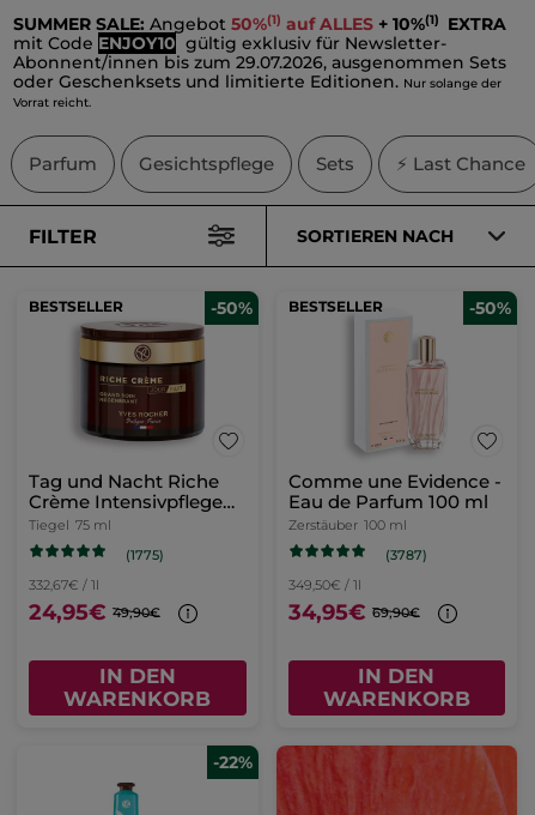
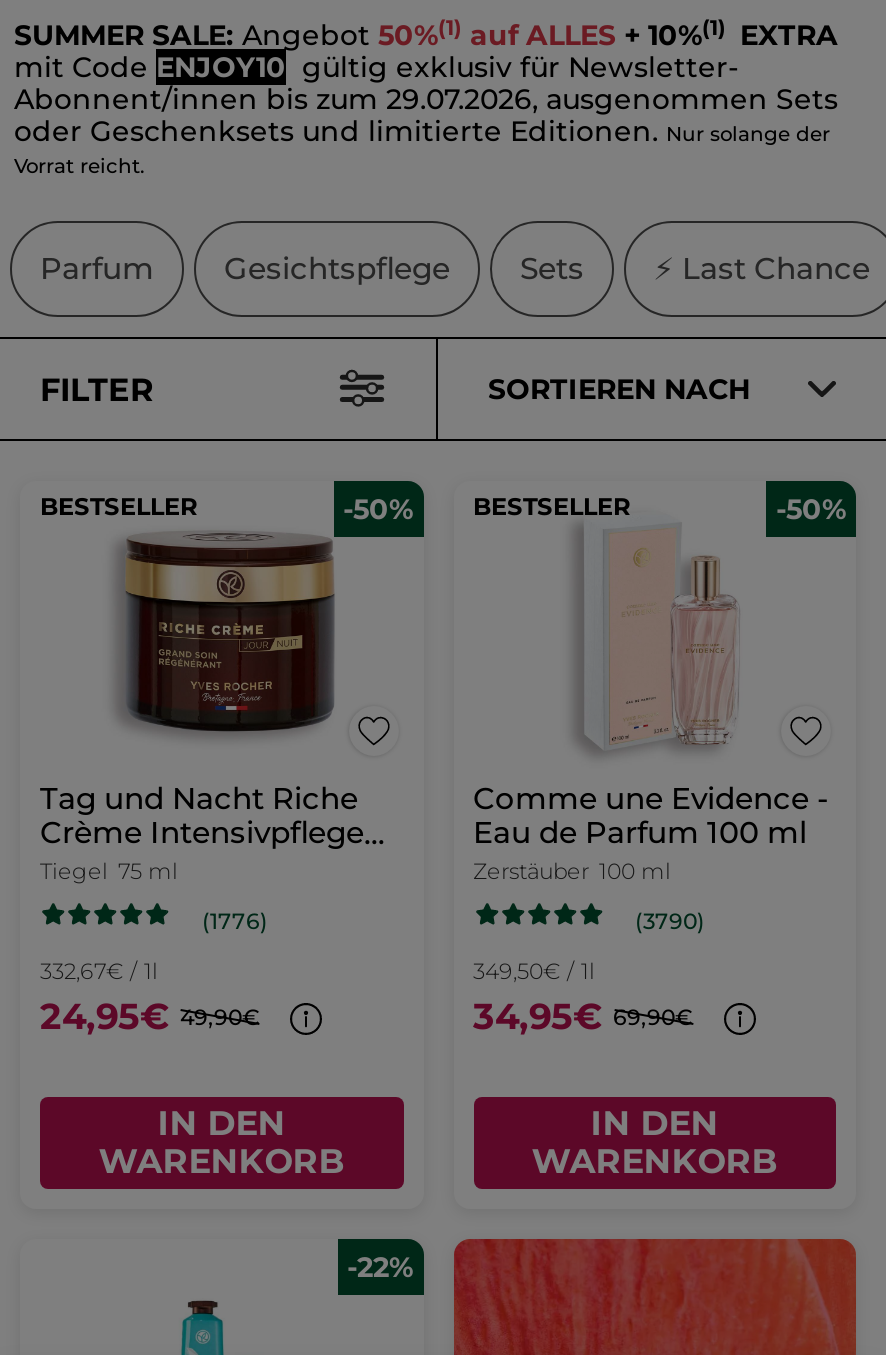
[126,546,164,563] (1775) -> [202,907,268,935] (1776)
[385,546,427,563] (3787) -> [635,907,705,935] (3790)

